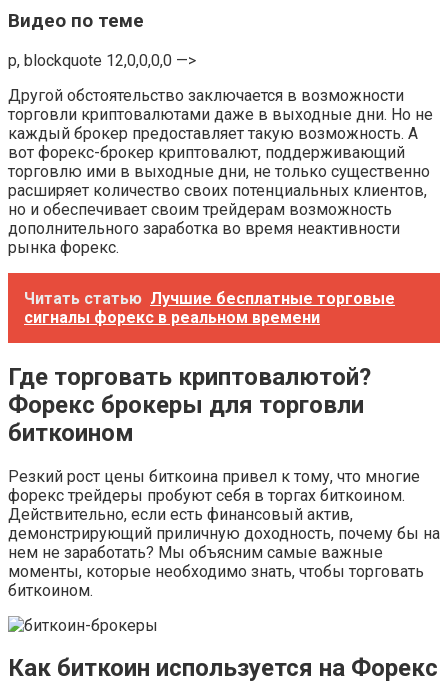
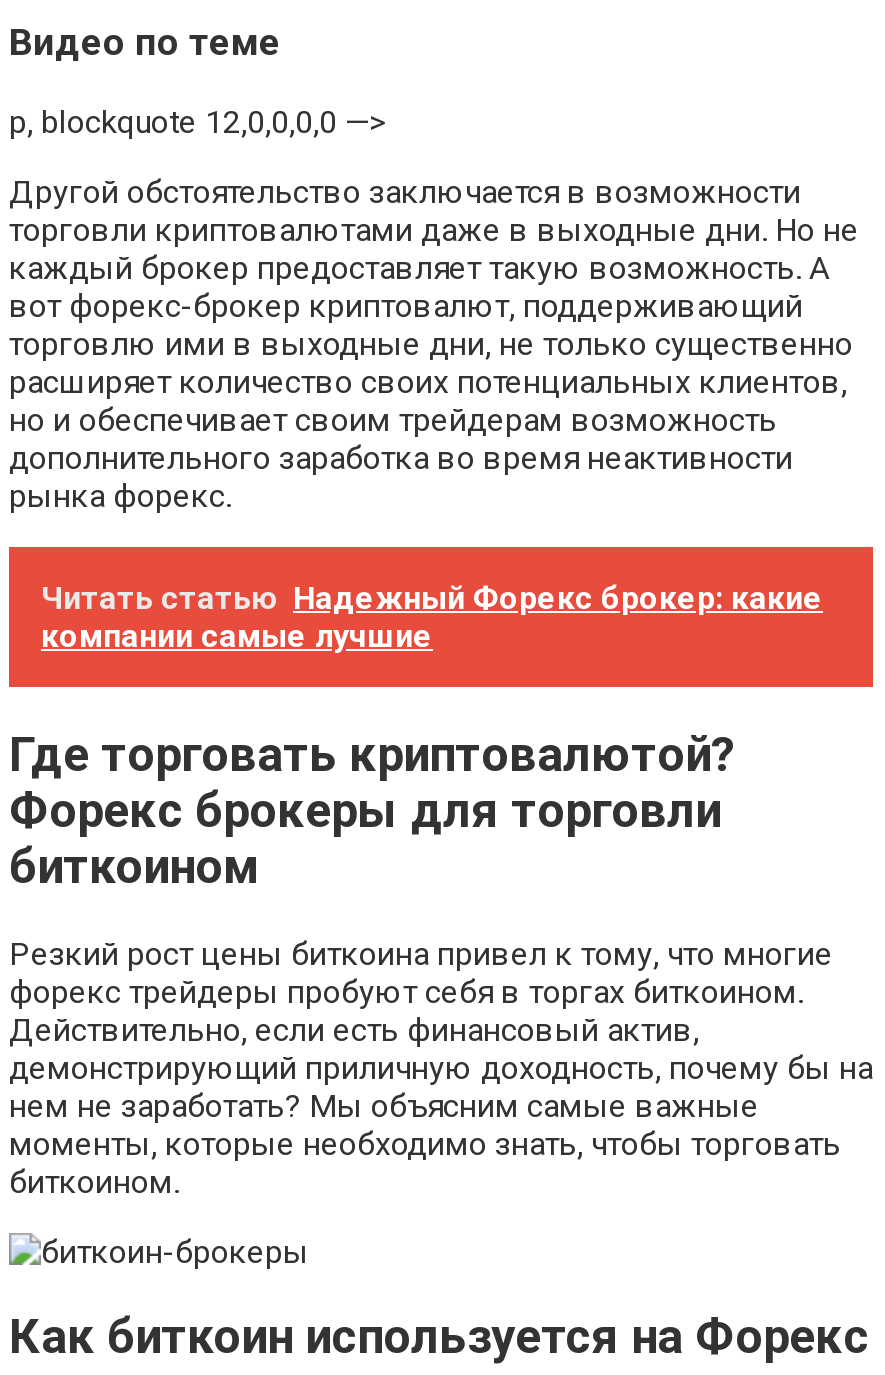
[24,289,395,327] Читать статью Лучшие бесплатные торговые | сигналы форекс в реальном времени -> [41,578,823,654] Читать статью Надежный Форекс брокер: какие | компании самые лучшие

